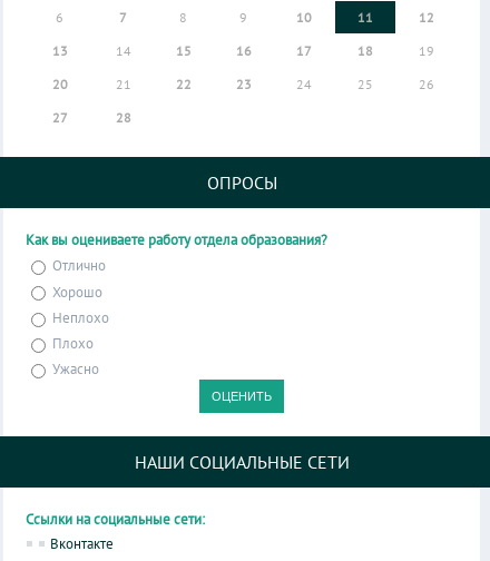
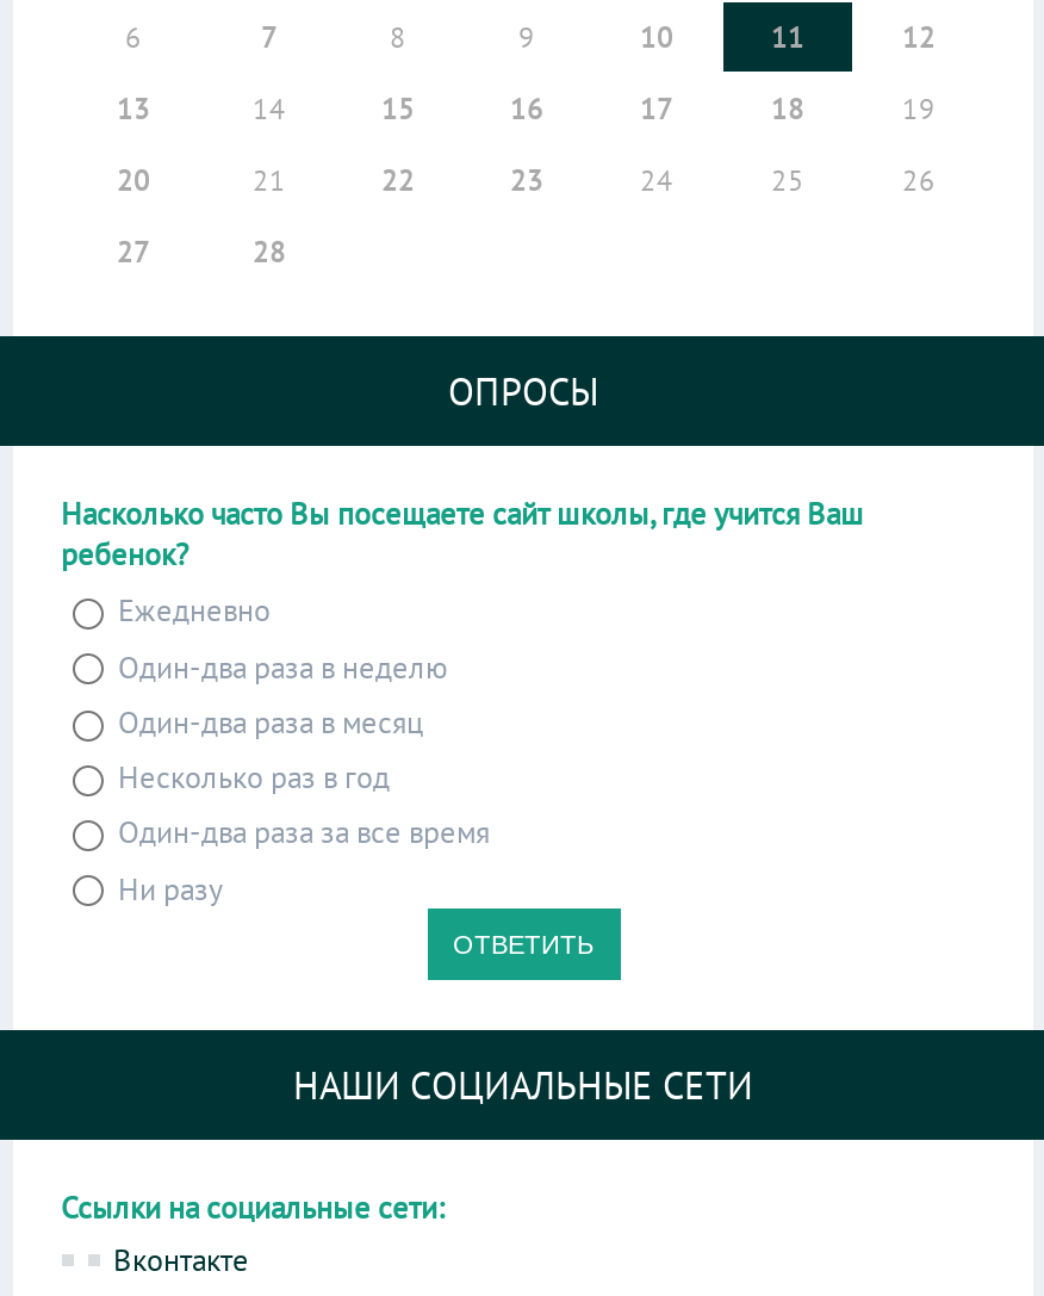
[26,231,327,379] Как вы оцениваете работу отдела образования? | Отлично | Хорошо | Неплохо | Плохо | Ужасно -> [61,494,864,908] Насколько часто Вы посещаете сайт школы, где учится Ваш | ребенок? | Ежедневно | Один-два раза в неделю | Один-два раза в месяц | Несколько раз в год | Один-два раза за все время | Ни разу

